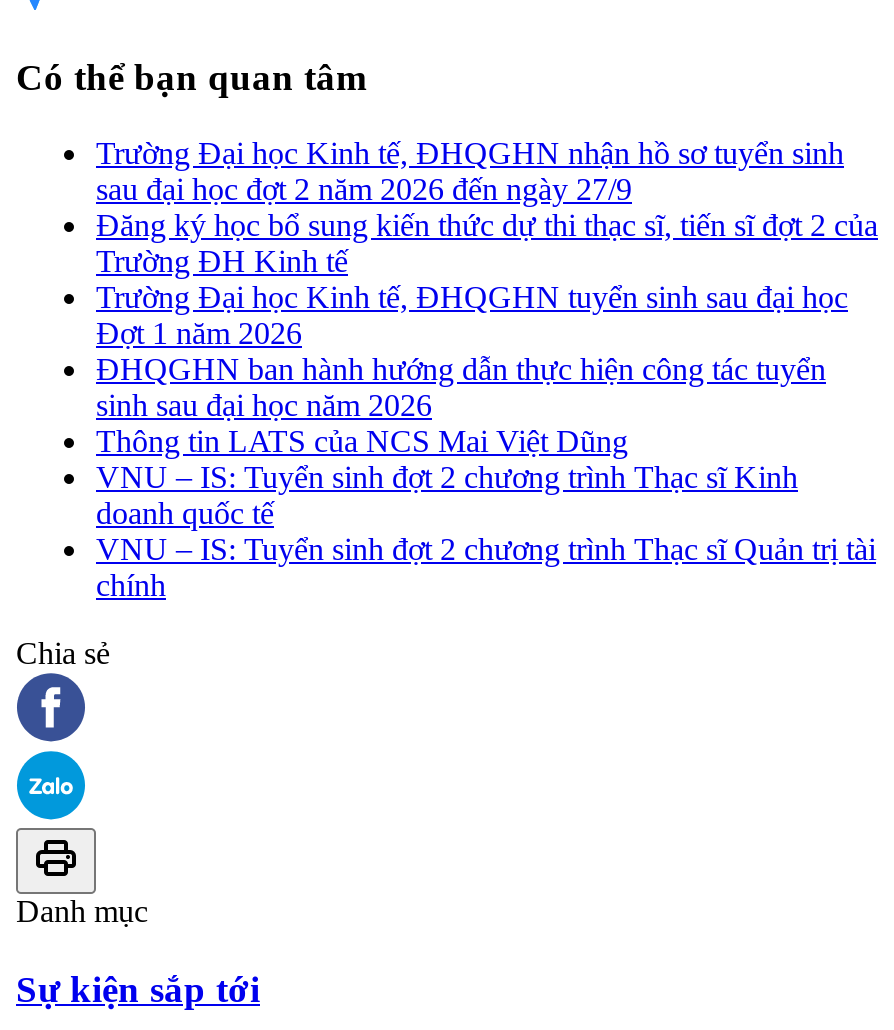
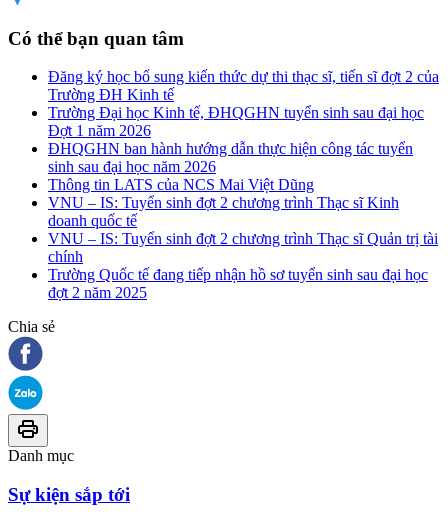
[96,136,844,206] Trường Đại học Kinh tế, ĐHQGHN nhận hồ sơ tuyển sinh | sau đại học đợt 2 năm 2026 đến ngày 27/9 -> none
moved [96,208,878,602] -> [48,68,439,265]: Đăng ký học bổ sung kiến thức dự thi thạc sĩ, tiến sĩ đợt 2 của | Trường ĐH Kinh tế | Trường Đại học Kinh tế, ĐHQGHN tuyển sinh sau đại học | ... | VNU – IS: Tuyển sinh đợt 2 chương trình Thạc sĩ Quản trị tài | chính
none -> [48,266,428,301] Trường Quốc tế đang tiếp nhận hồ sơ tuyển sinh sau đại học | đợt 2 năm 2025

